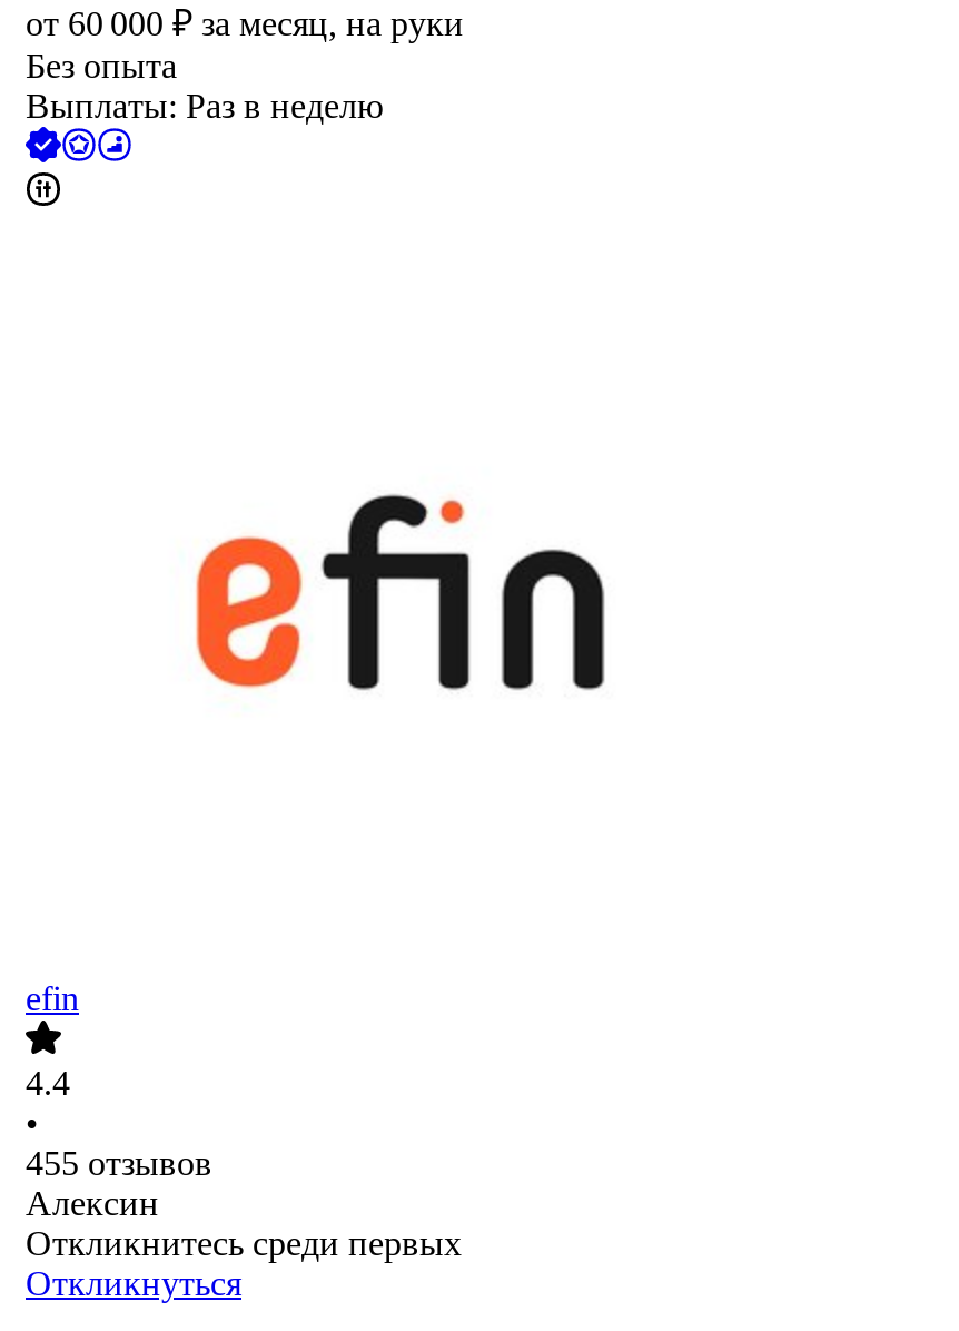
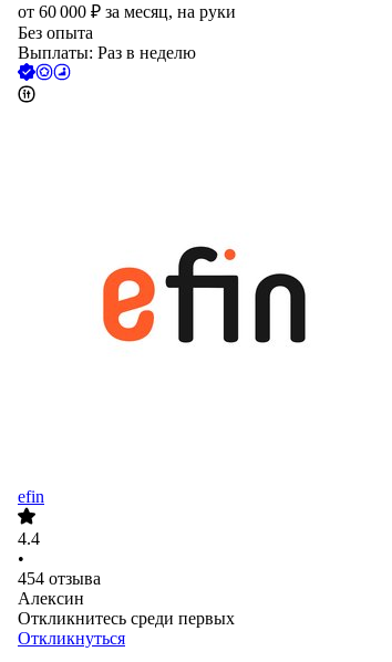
[26,1145,212,1183] 455 отзывов -> [18,570,101,588] 454 отзыва

